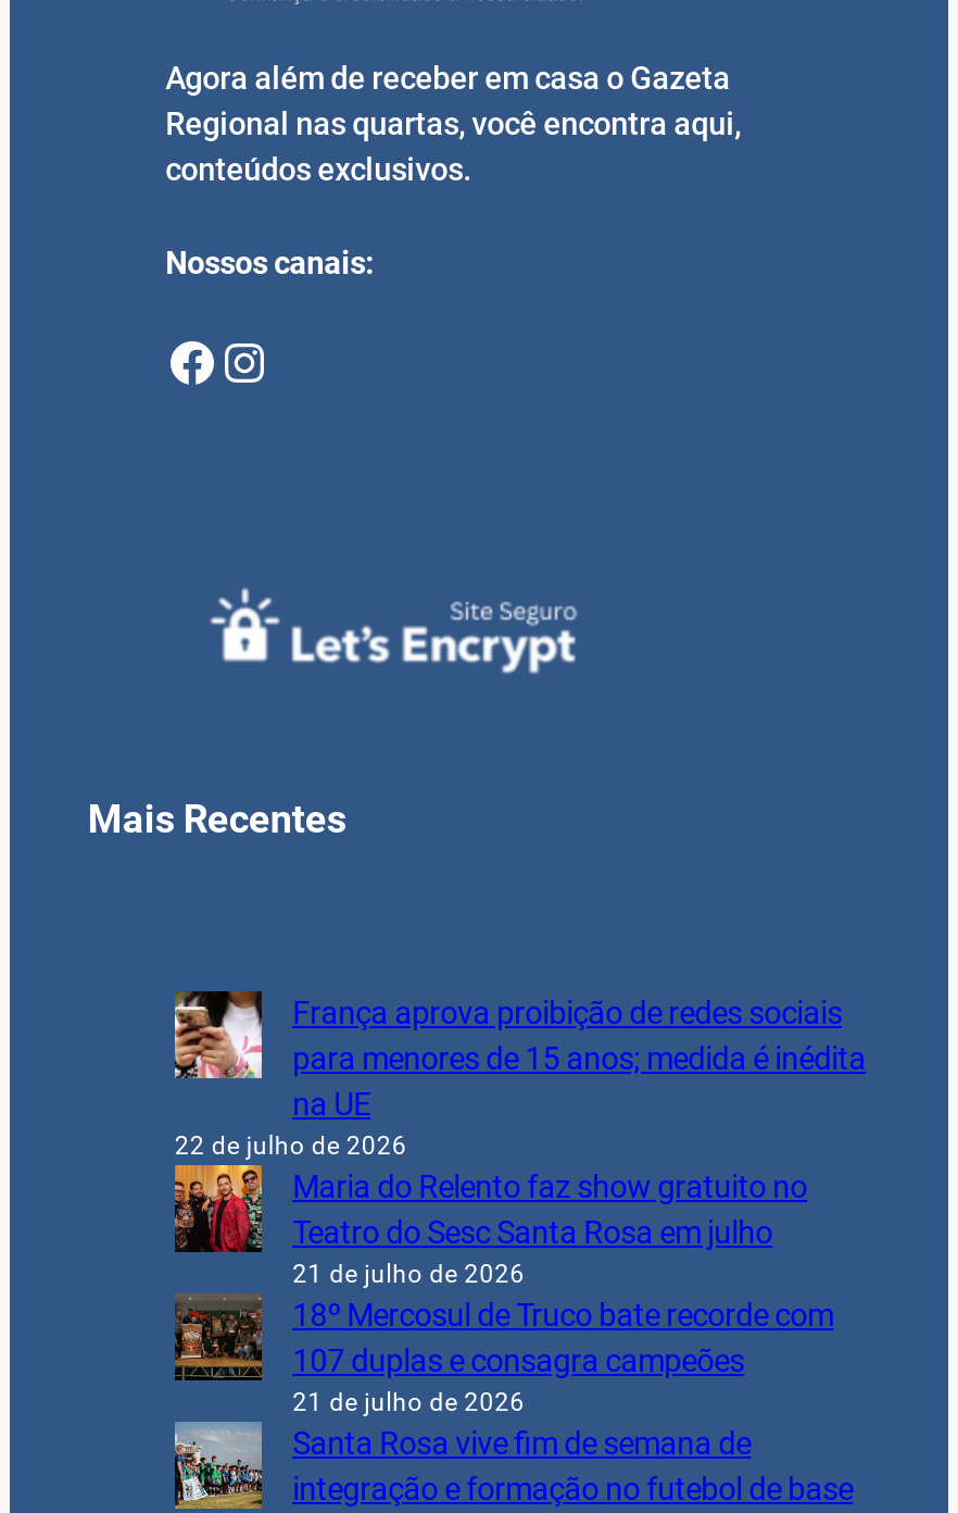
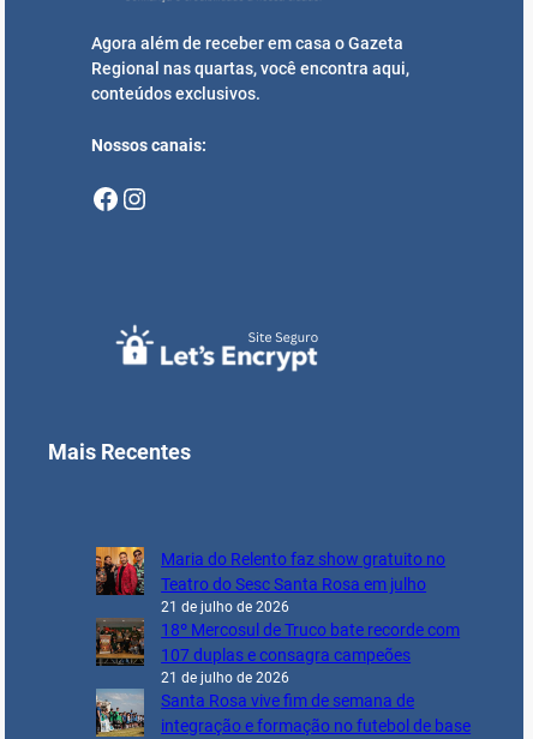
[173,989,866,1161] [image] | França aprova proibição de redes sociais | para menores de 15 anos; medida é inédita | na UE | 22 de julho de 2026 -> none

